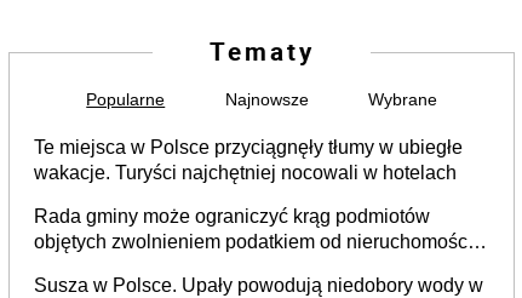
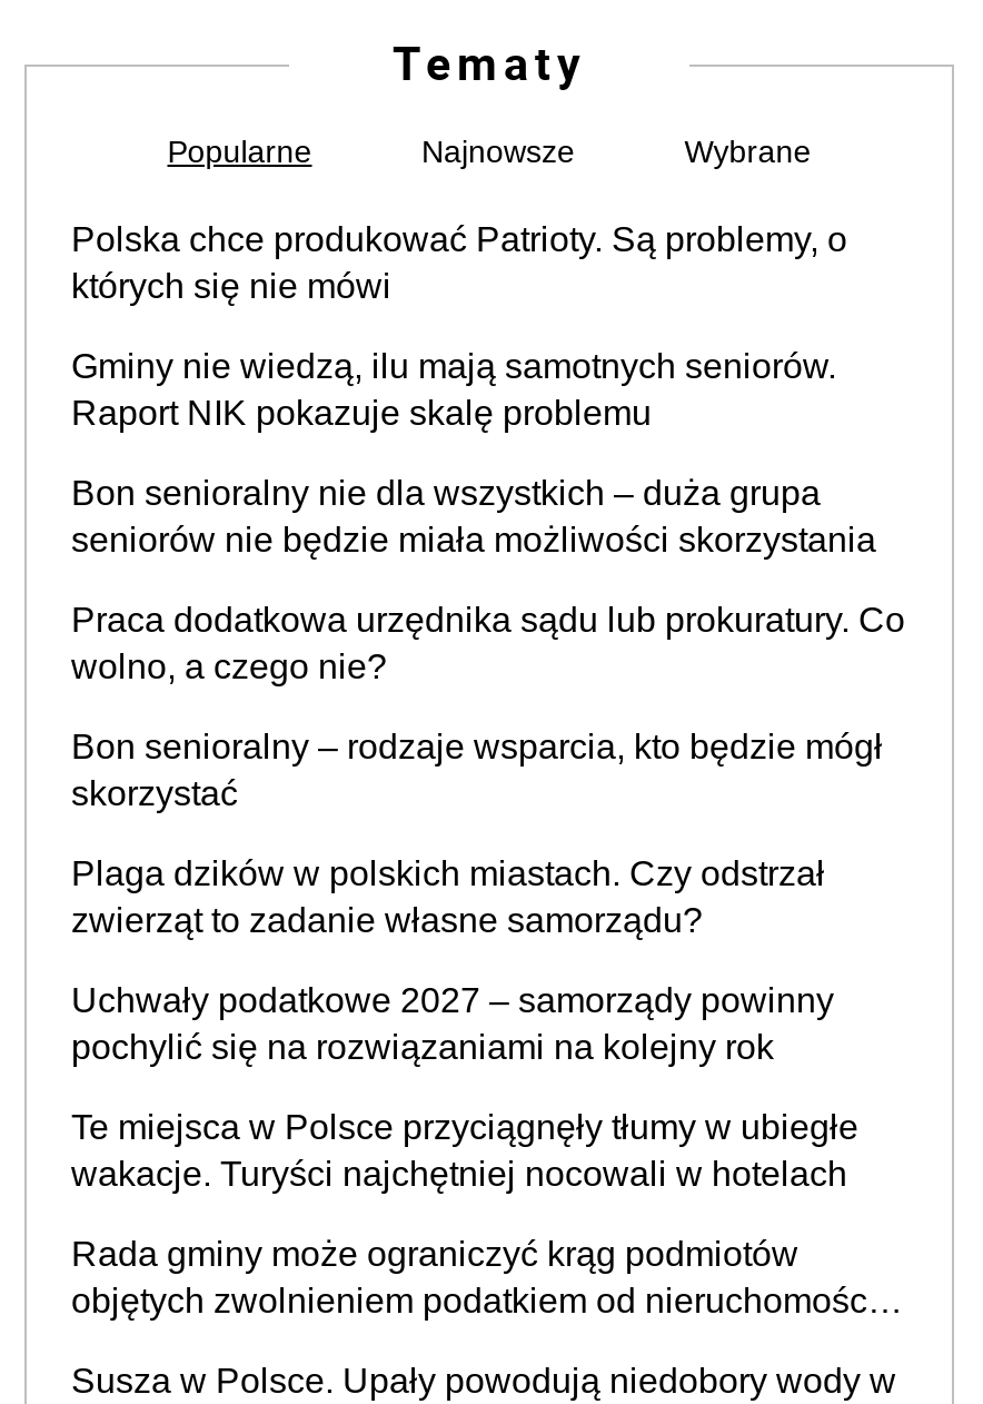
none -> [71,220,905,1066] Polska chce produkować Patrioty. Są problemy, o | których się nie mówi | Gminy nie wiedzą, ilu mają samotnych seniorów. | Raport NIK pokazuje skalę problemu | Bon senioralny nie dla wszystkich – duża grupa | seniorów nie będzie miała możliwości skorzystania | Praca dodatkowa urzędnika sądu lub prokuratury. Co | wolno, a czego nie? | Bon senioralny – rodzaje wsparcia, kto będzie mógł | skorzystać | Plaga dzików w polskich miastach. Czy odstrzał | zwierząt to zadanie własne samorządu? | Uchwały podatkowe 2027 – samorządy powinny | pochylić się na rozwiązaniami na kolejny rok

